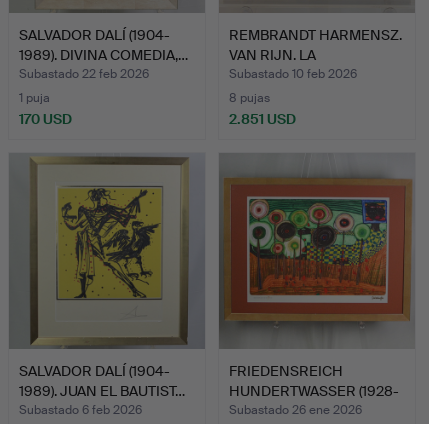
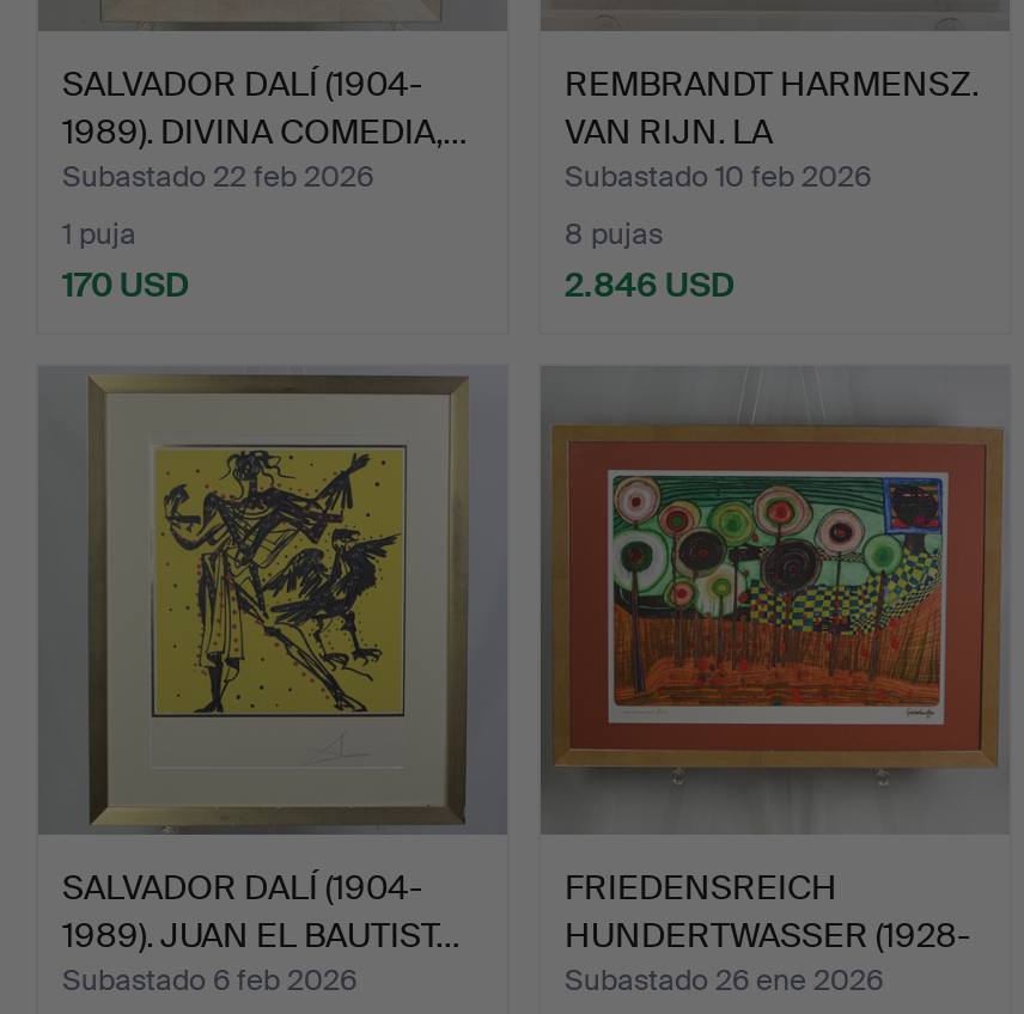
[229,110,296,128] 2.851 USD -> [565,263,735,306] 2.846 USD

